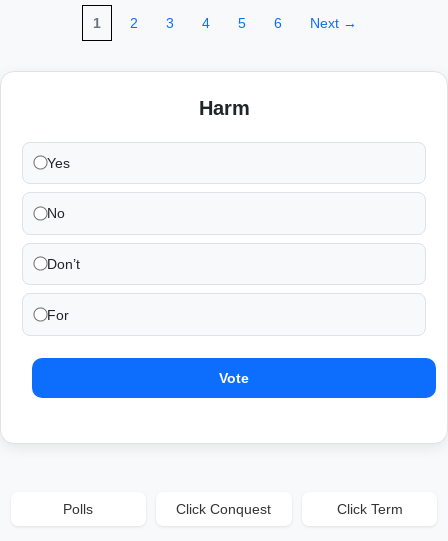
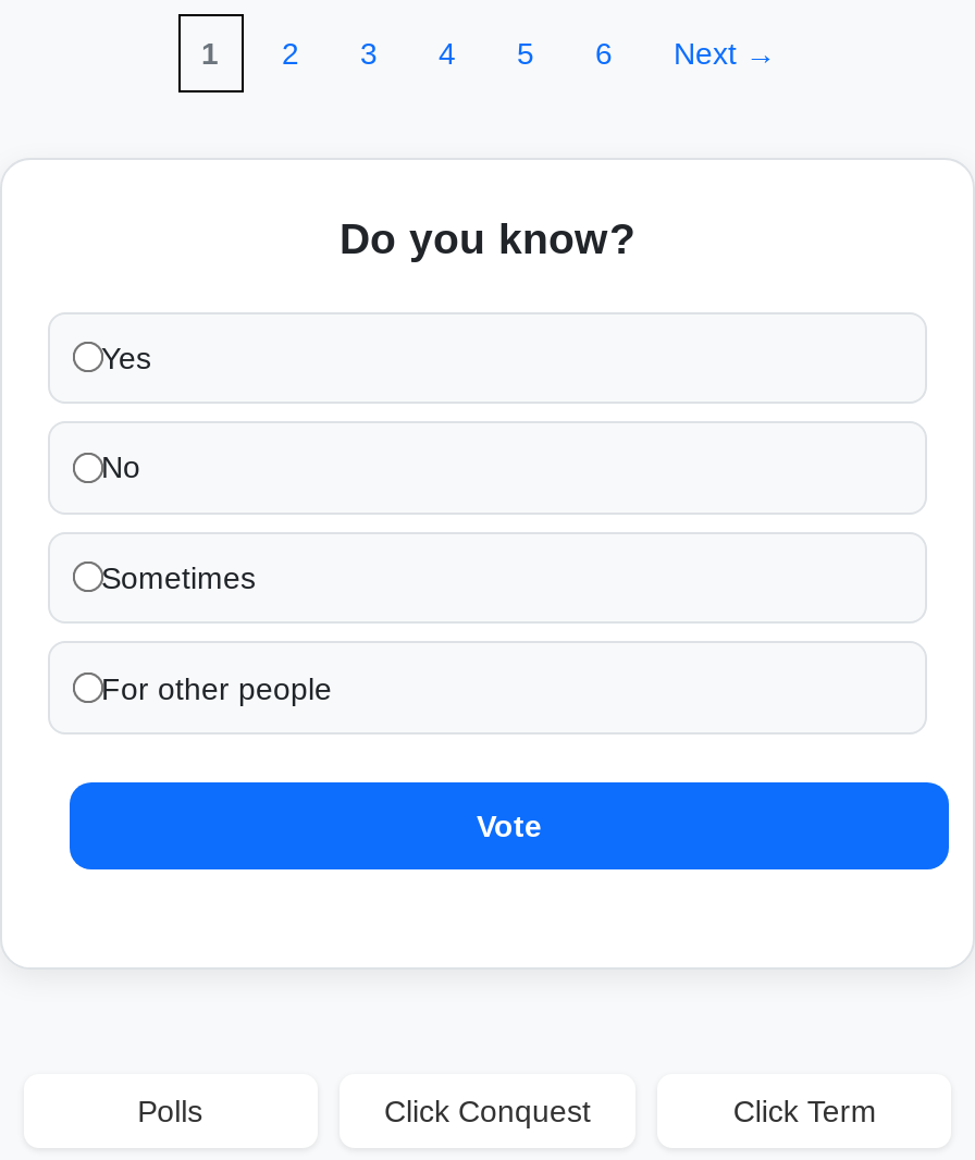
[198,97,249,119] Harm -> [340,215,635,263] Do you know?
[46,256,79,272] Don’t -> [101,560,256,595] Sometimes
[46,307,68,323] For -> [101,671,332,705] For other people

